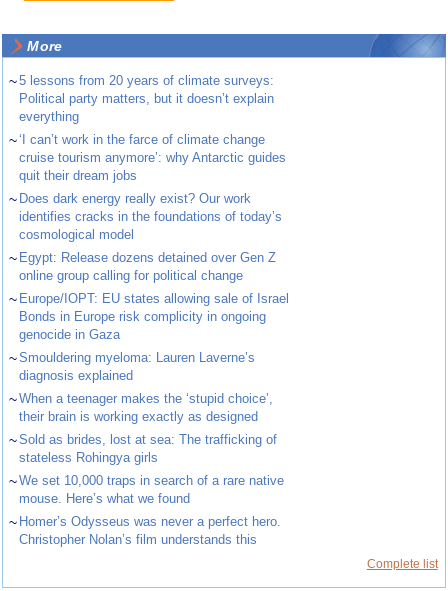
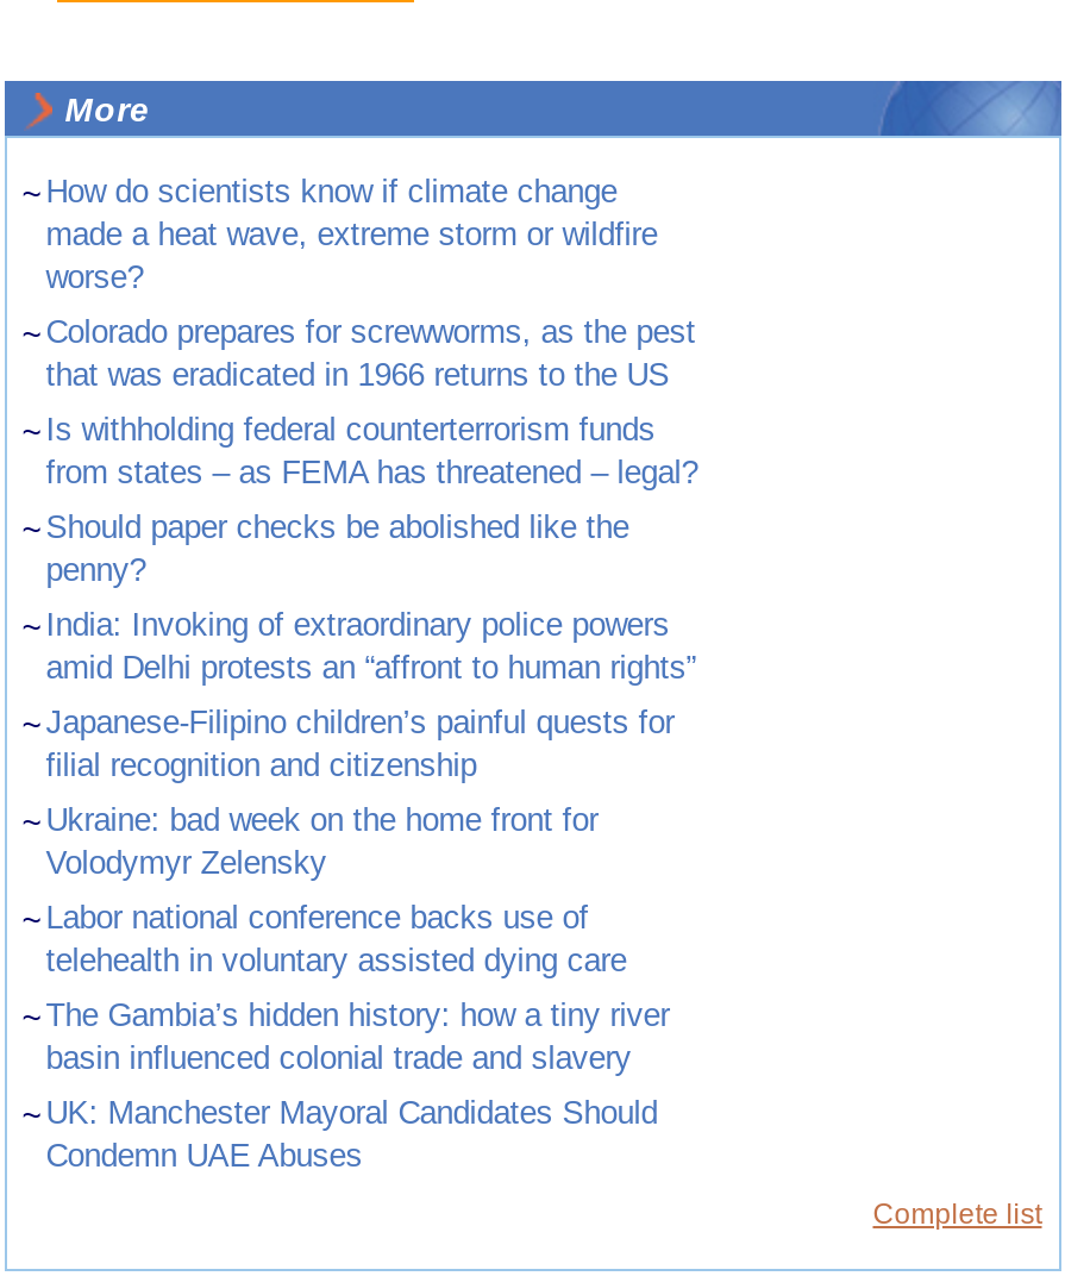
[9,73,274,124] ~ 5 lessons from 20 years of climate surveys: | Political party matters, but it doesn’t explain | everything -> [22,175,657,296] ~ How do scientists know if climate change | made a heat wave, extreme storm or wildfire | worse?
[9,132,286,183] ~ ‘I can’t work in the farce of climate change | cruise tourism anymore’: why Antarctic guides | quit their dream jobs -> [22,315,695,394] ~ Colorado prepares for screwworms, as the pest | that was eradicated in 1966 returns to the US
[9,191,282,242] ~ Does dark energy really exist? Our work | identifies cracks in the foundations of today’s | cosmological model -> [22,413,698,492] ~ Is withholding federal counterterrorism funds | from states – as FEMA has threatened – legal?
[9,250,276,283] ~ Egypt: Release dozens detained over Gen Z | online group calling for political change -> [22,511,629,589] ~ Should paper checks be abolished like the | penny?
[9,291,289,342] ~ Europe/IOPT: EU states allowing sale of Israel | Bonds in Europe risk complicity in ongoing | genocide in Gaza -> [22,608,695,687] ~ India: Invoking of extraordinary police powers | amid Delhi protests an “affront to human rights”
[9,350,255,383] ~ Smouldering myeloma: Lauren Laverne’s | diagnosis explained -> [22,706,674,784] ~ Japanese-Filipino children’s painful quests for | filial recognition and citizenship
[9,391,273,424] ~ When a teenager makes the ‘stupid choice’, | their brain is working exactly as designed -> [22,803,598,882] ~ Ukraine: bad week on the home front for | Volodymyr Zelensky
[9,432,277,465] ~ Sold as brides, lost at sea: The trafficking of | stateless Rohingya girls -> [22,901,626,980] ~ Labor national conference backs use of | telehealth in voluntary assisted dying care
[9,473,284,506] ~ We set 10,000 traps in search of a rare native | mouse. Here’s what we found -> [22,999,669,1077] ~ The Gambia’s hidden history: how a tiny river | basin influenced colonial trade and slavery
[9,514,281,547] ~ Homer’s Odysseus was never a perfect hero. | Christopher Nolan’s film understands this -> [22,1096,657,1175] ~ UK: Manchester Mayoral Candidates Should | Condemn UAE Abuses

